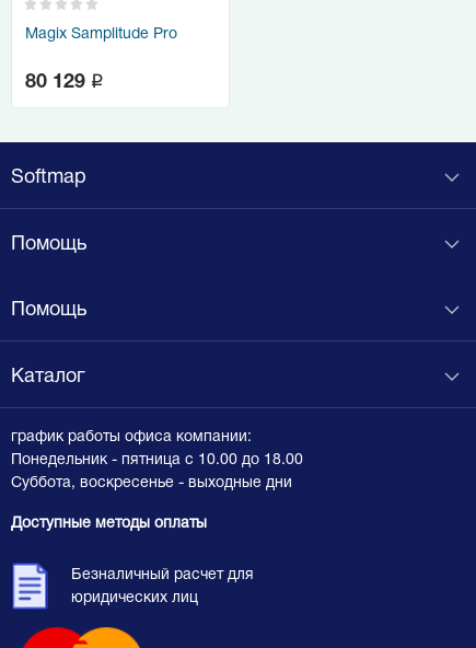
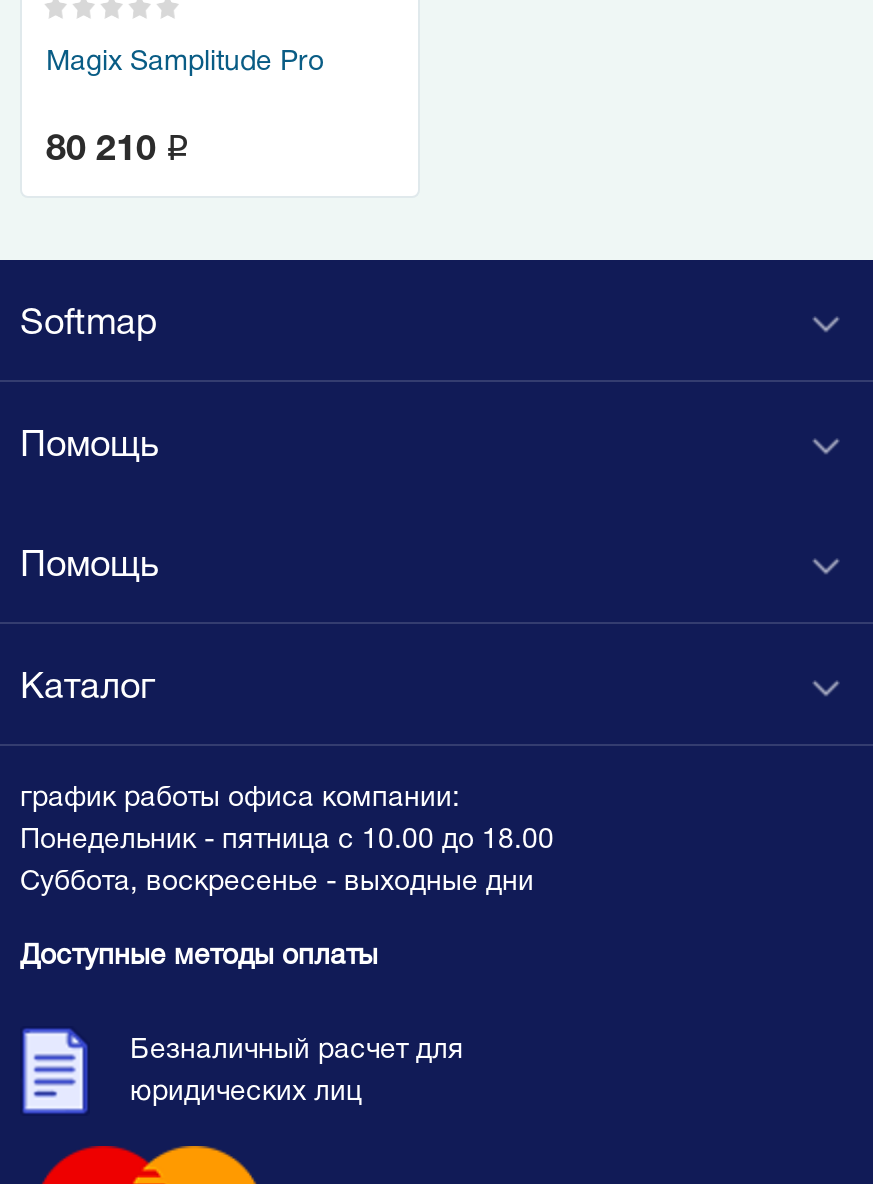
[25,72,104,93] 80 129 q -> [46,132,190,170] 80 210 q

